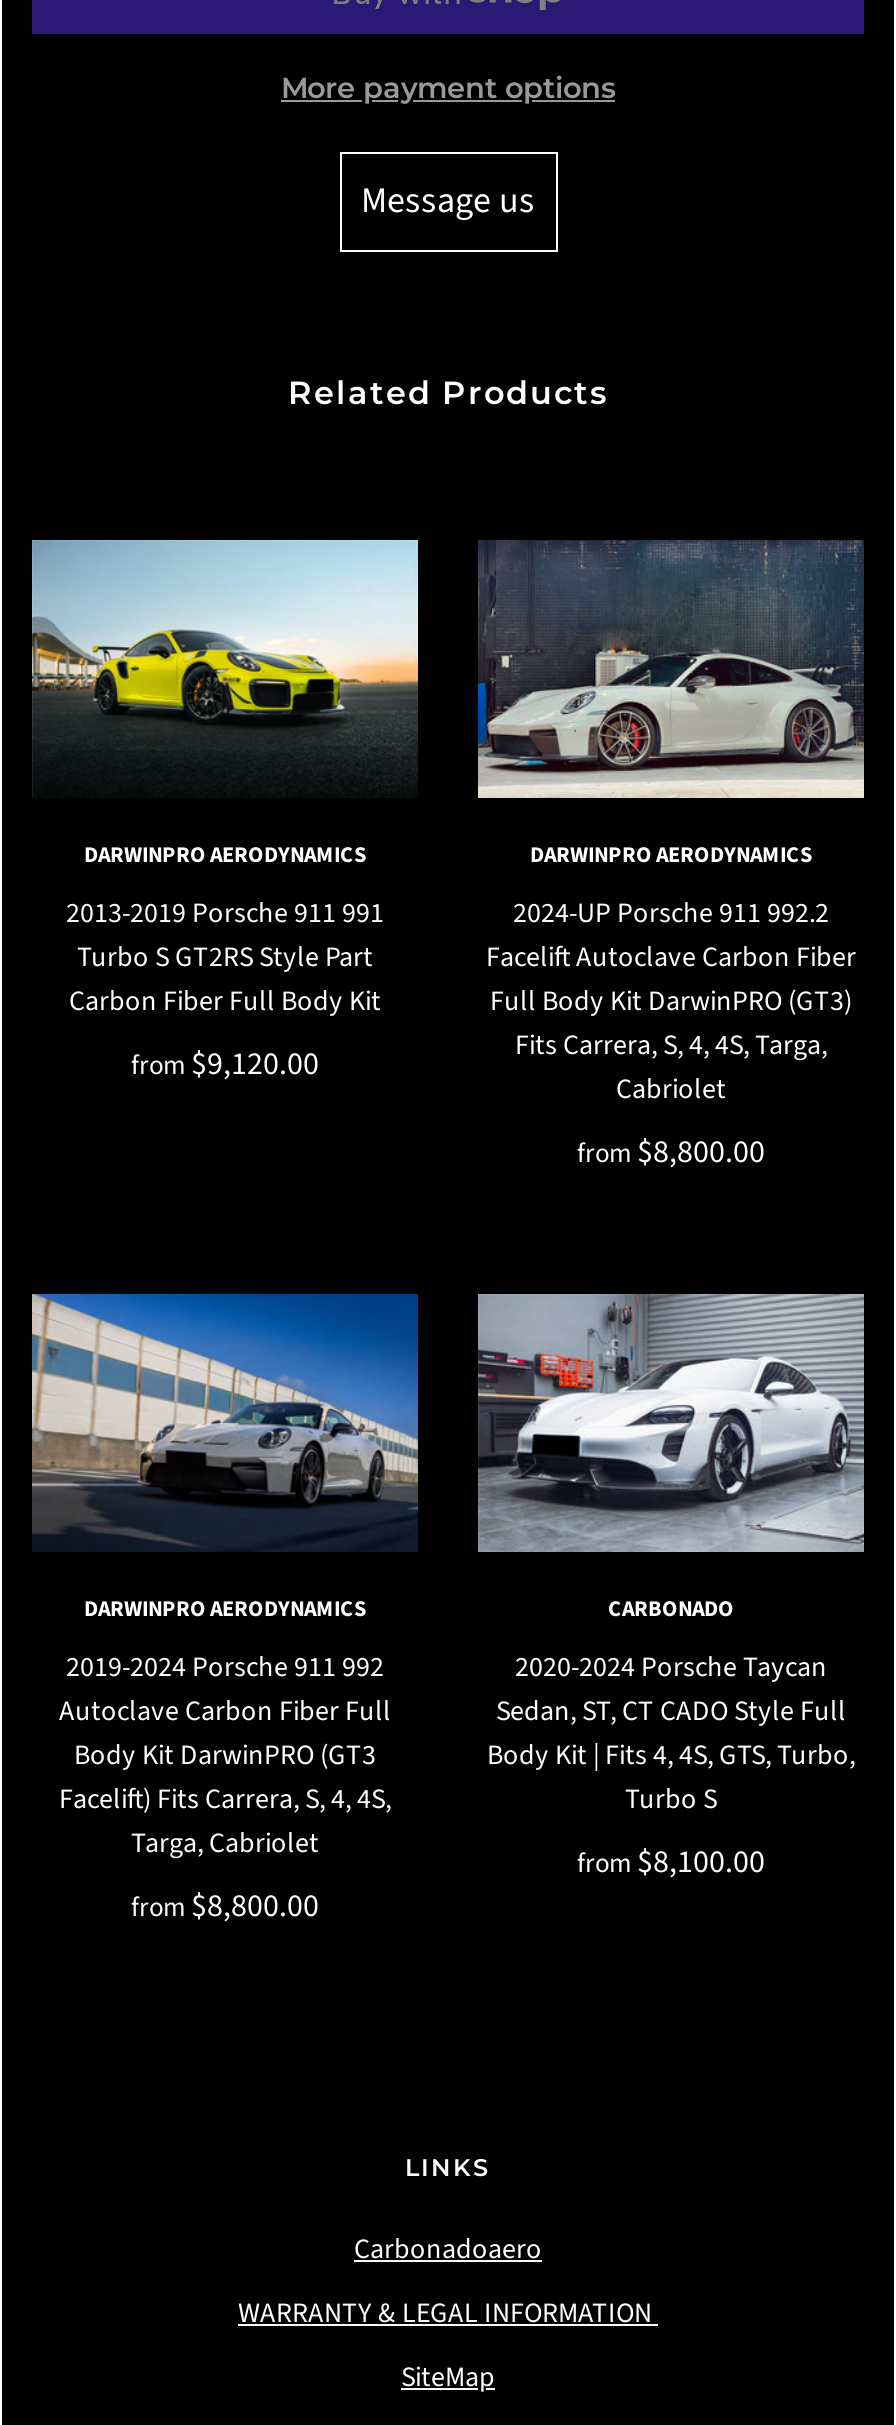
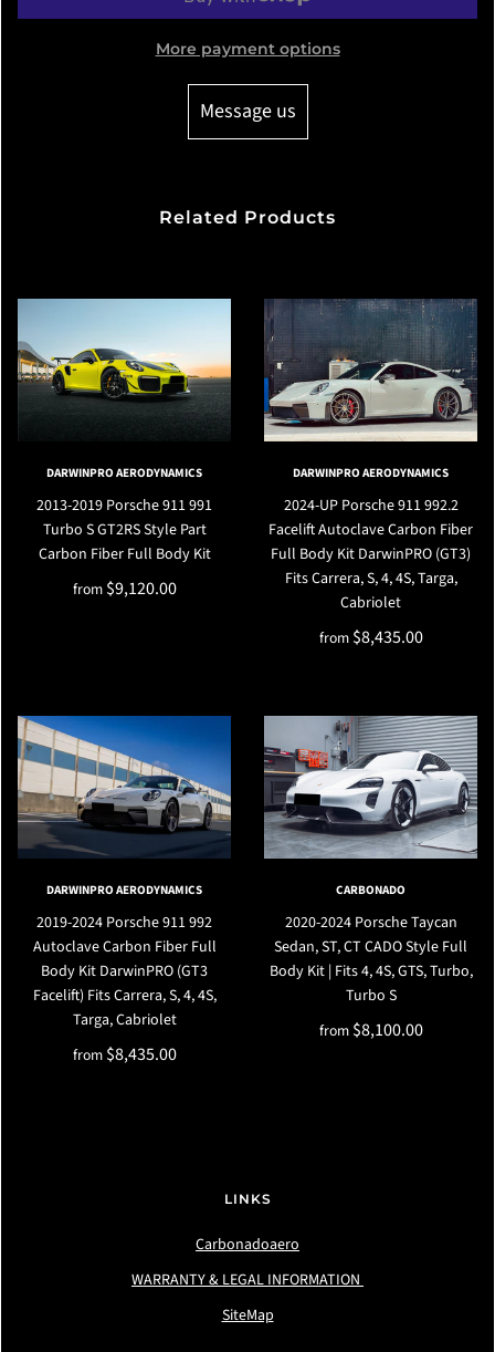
[577,1130,765,1174] from $8,800.00 -> [319,625,423,650] from $8,435.00
[131,1884,319,1928] from $8,800.00 -> [72,1042,176,1066] from $8,435.00

